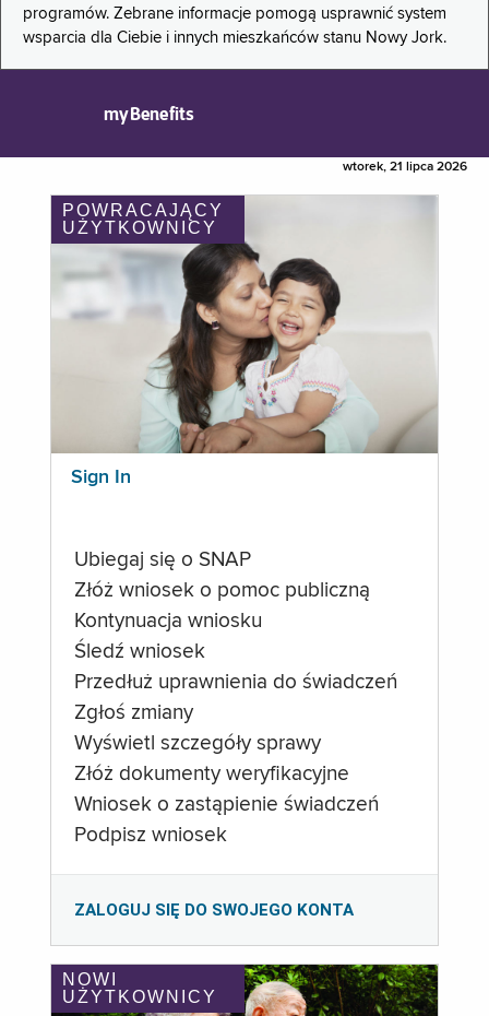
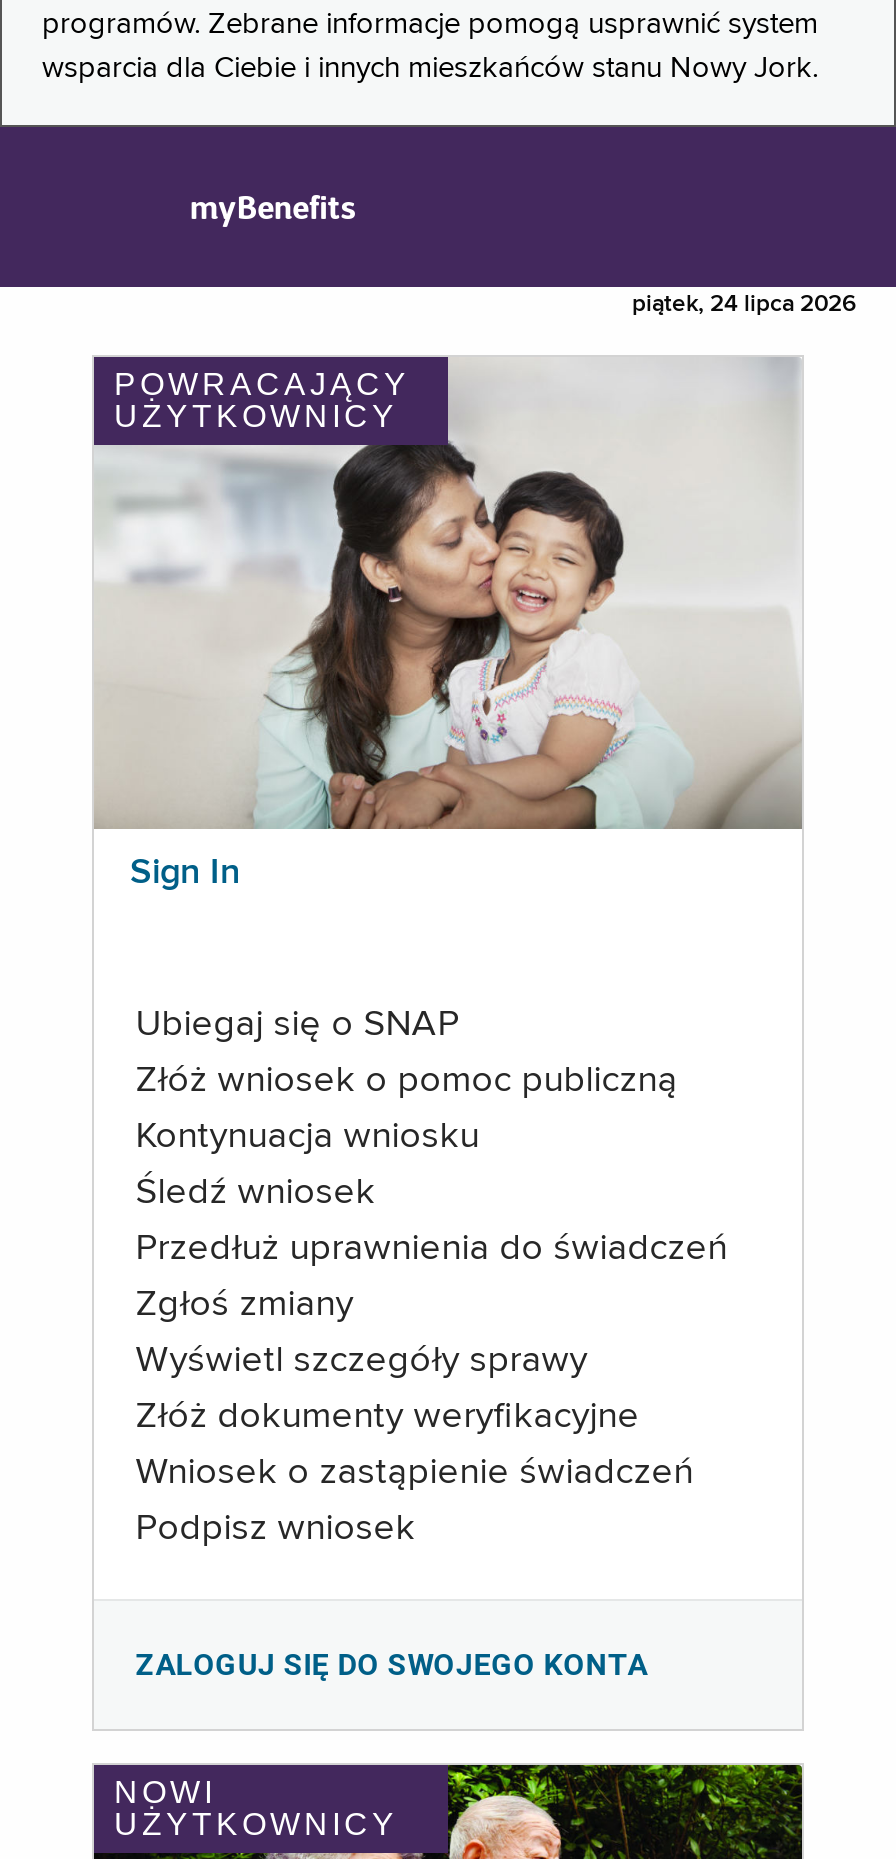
[343,161,467,174] wtorek, 21 lipca 2026 -> [632,293,856,317] piątek, 24 lipca 2026

